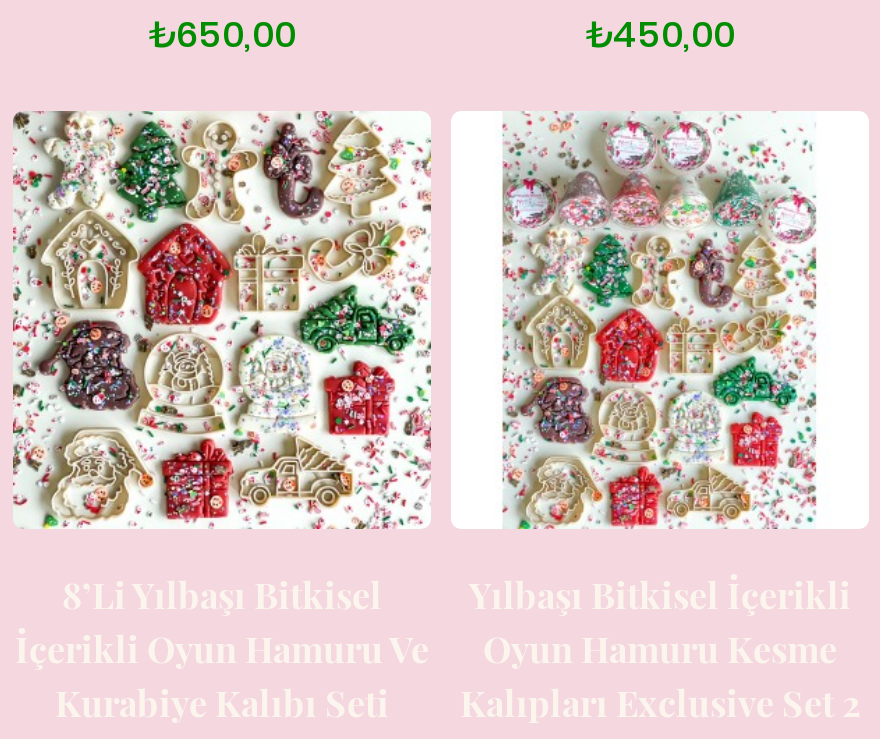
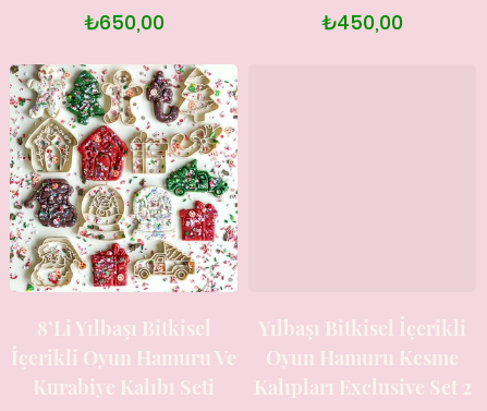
[451,111,869,531] [image] -> none

